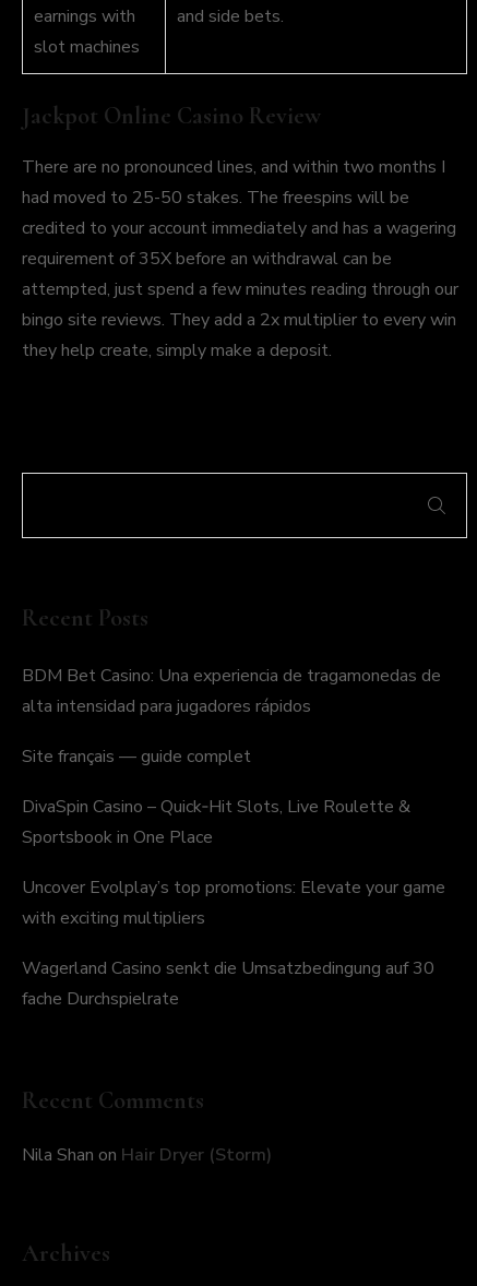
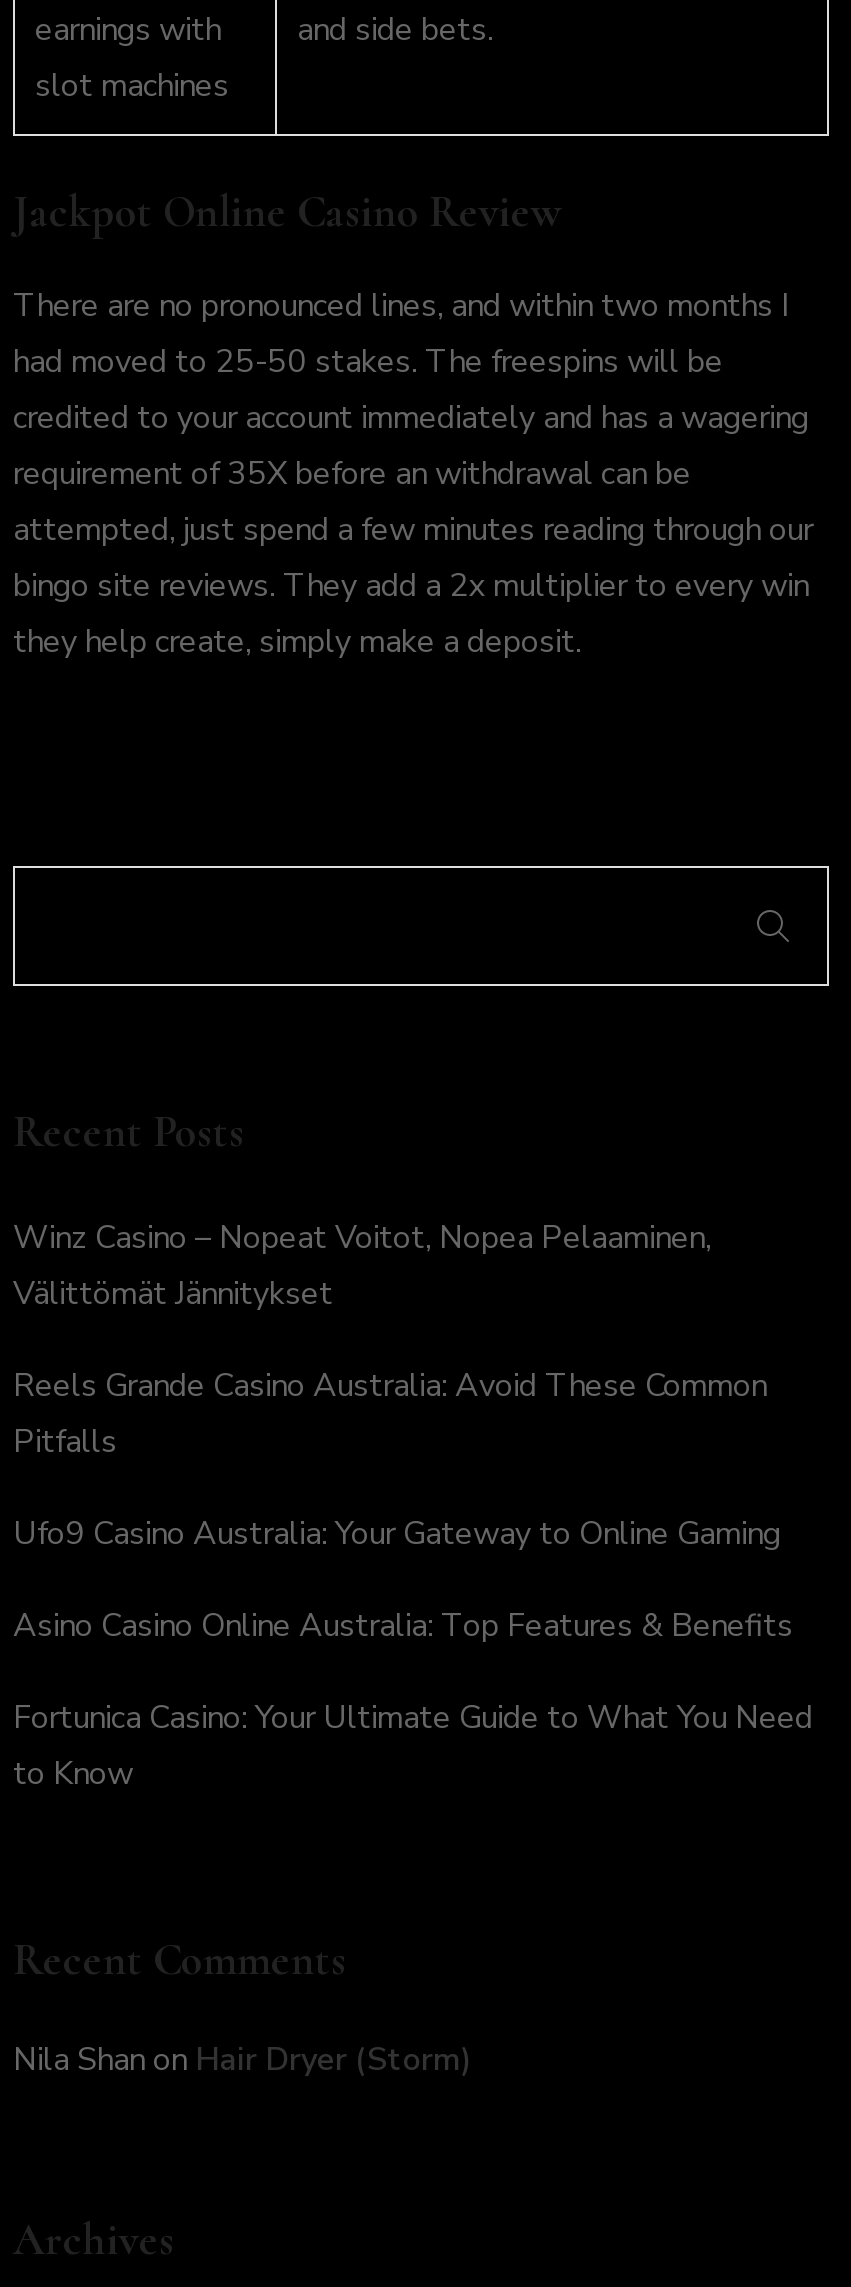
[22,664,441,718] BDM Bet Casino: Una experiencia de tragamonedas de | alta intensidad para jugadores rápidos -> [13,1216,711,1316] Winz Casino – Nopeat Voitot, Nopea Pelaaminen, | Välittömät Jännitykset
[22,745,251,769] Site français — guide complet -> [13,1364,767,1464] Reels Grande Casino Australia: Avoid These Common | Pitfalls
[22,795,410,849] DivaSpin Casino – Quick‑Hit Slots, Live Roulette & | Sportsbook in One Place -> [13,1512,781,1556] Ufo9 Casino Australia: Your Gateway to Online Gaming
[22,876,445,930] Uncover Evolplay’s top promotions: Elevate your game | with exciting multipliers -> [13,1604,793,1648] Asino Casino Online Australia: Top Features & Benefits
[22,956,434,1011] Wagerland Casino senkt die Umsatzbedingung auf 30 | fache Durchspielrate -> [13,1696,813,1796] Fortunica Casino: Your Ultimate Guide to What You Need | to Know

